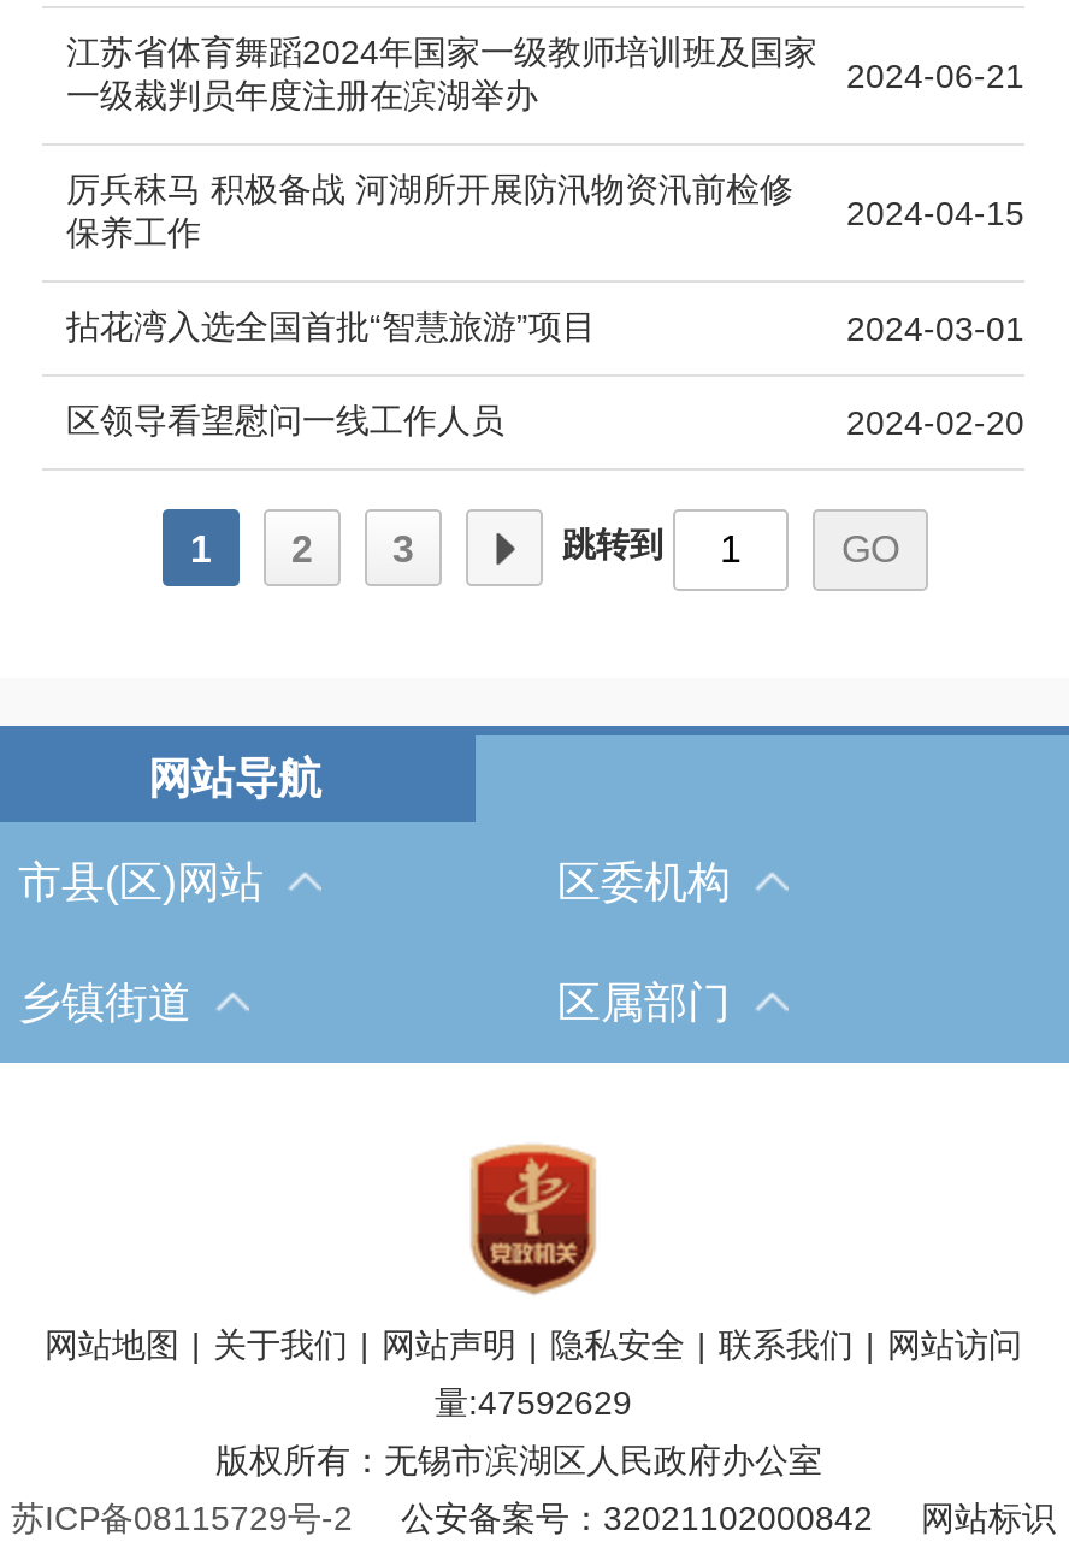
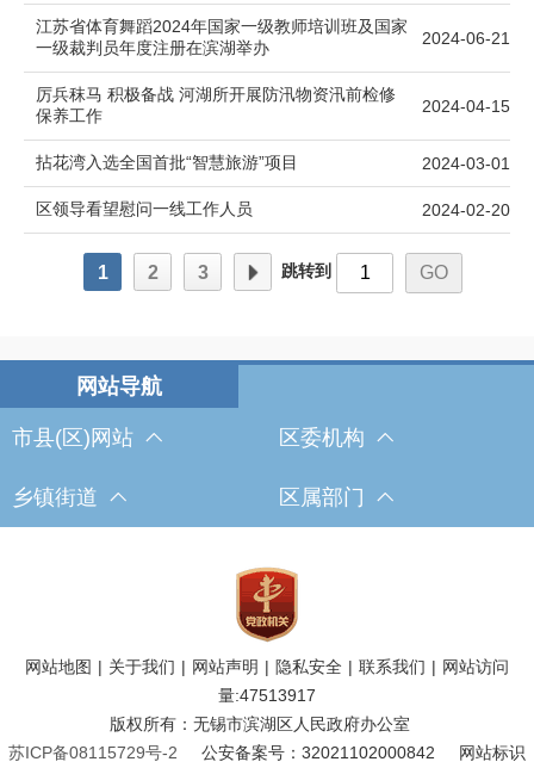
[435,1383,632,1422] 量:47592629 -> [218,686,316,705] 量:47513917

